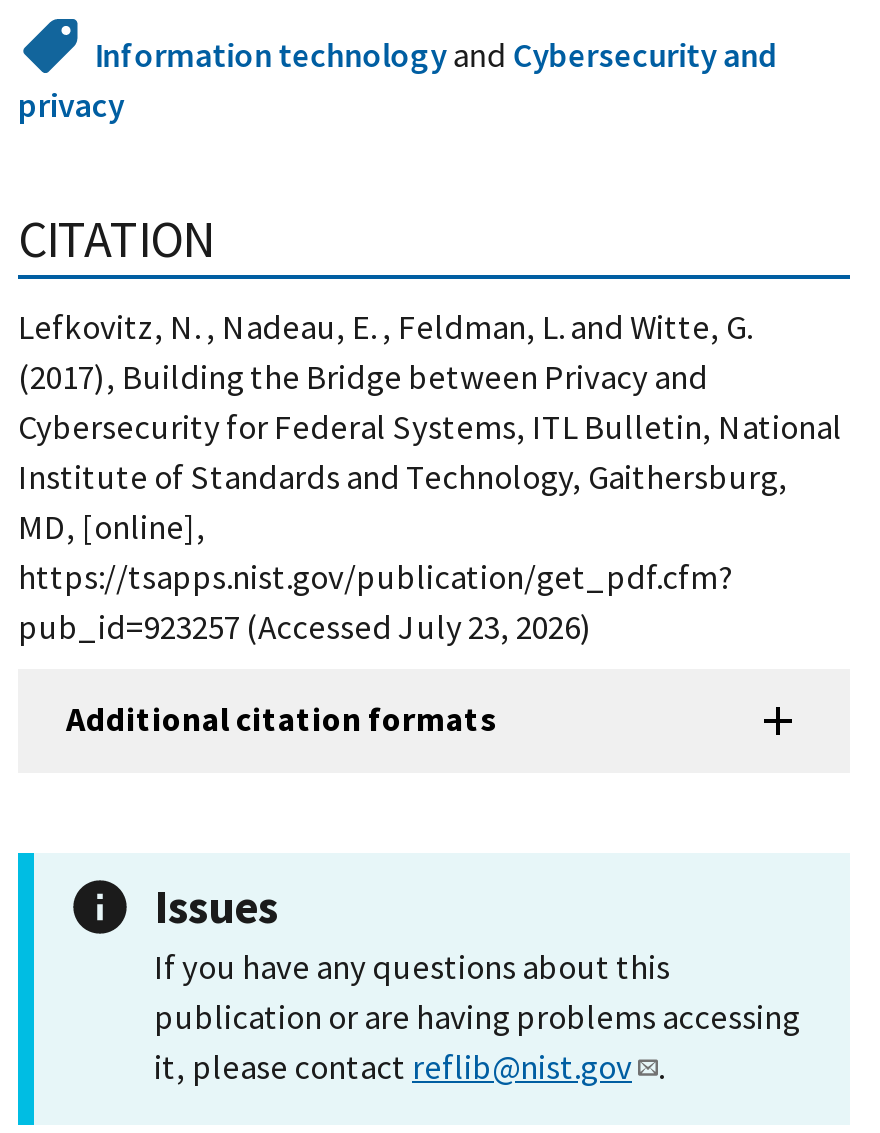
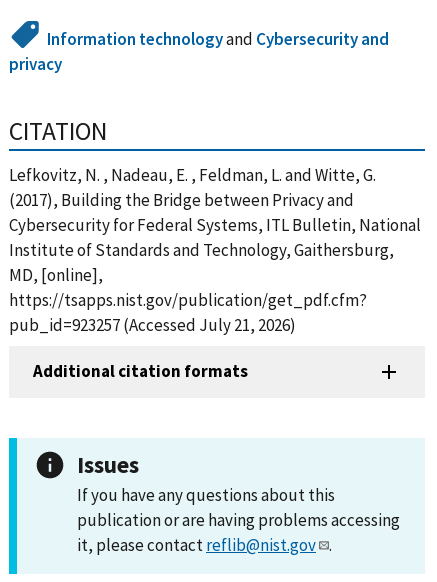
[18,605,592,649] pub_id=923257 (Accessed July 23, 2026) -> [9,314,296,336] pub_id=923257 (Accessed July 21, 2026)

